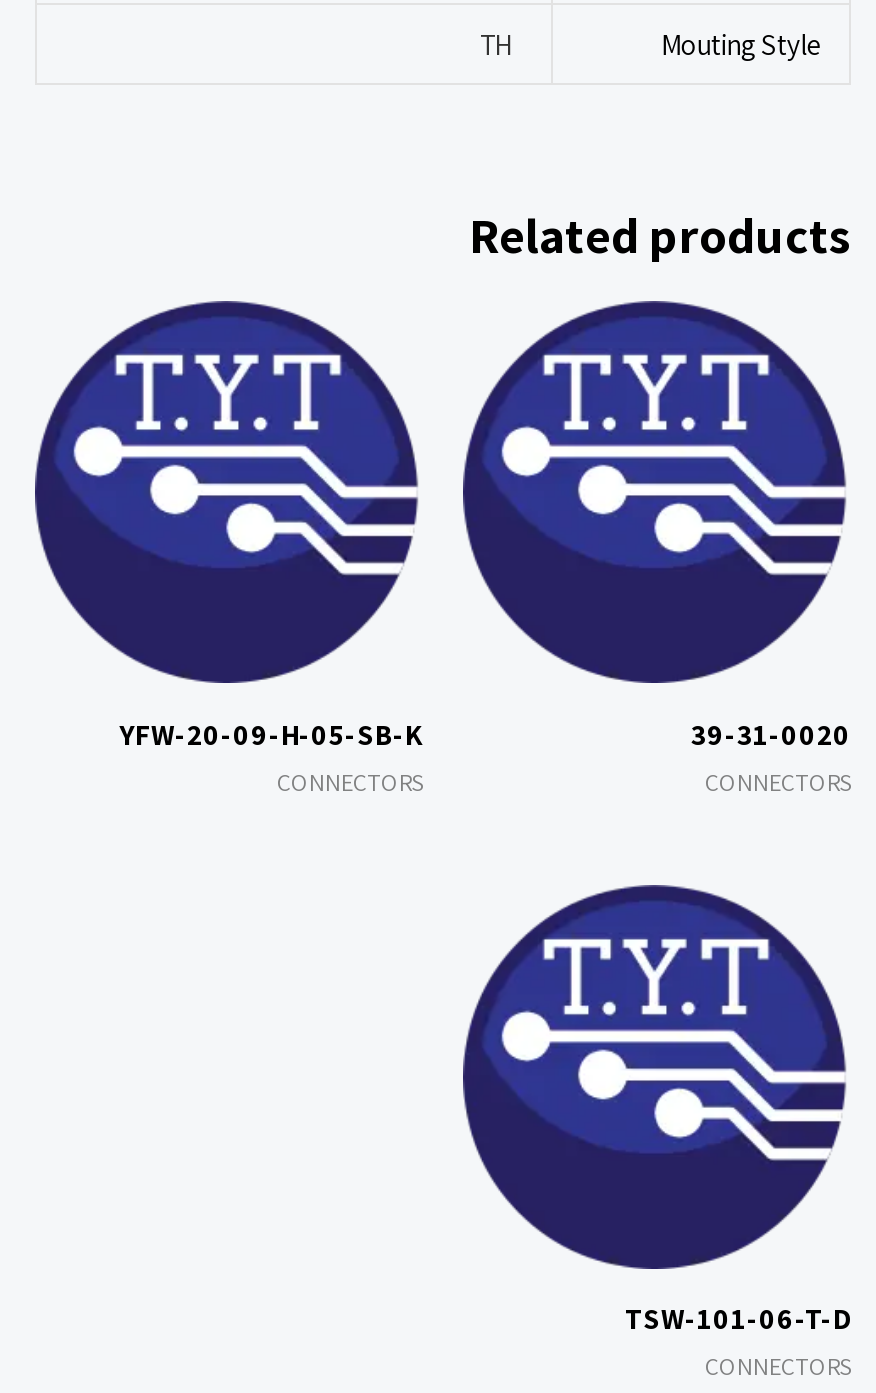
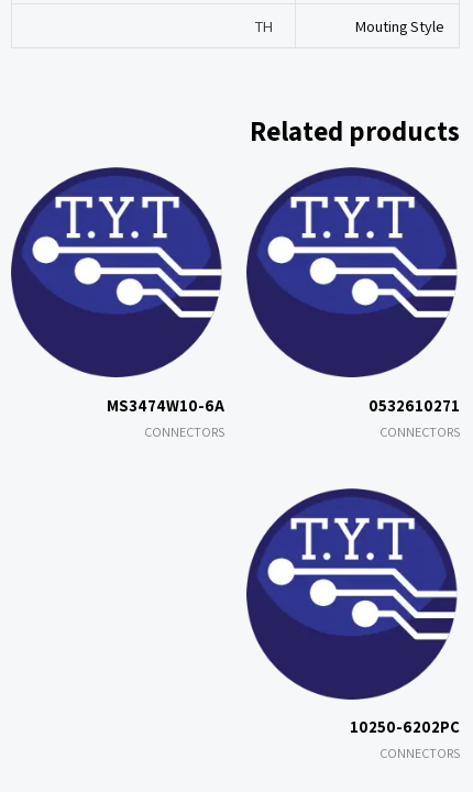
[119,715,423,753] YFW-20-09-H-05-SB-K -> [107,395,224,416] MS3474W10-6A
[691,715,851,753] 39-31-0020 -> [369,395,460,416] 0532610271
[625,1299,851,1337] TSW-101-06-T-D -> [350,716,460,737] 10250-6202PC

